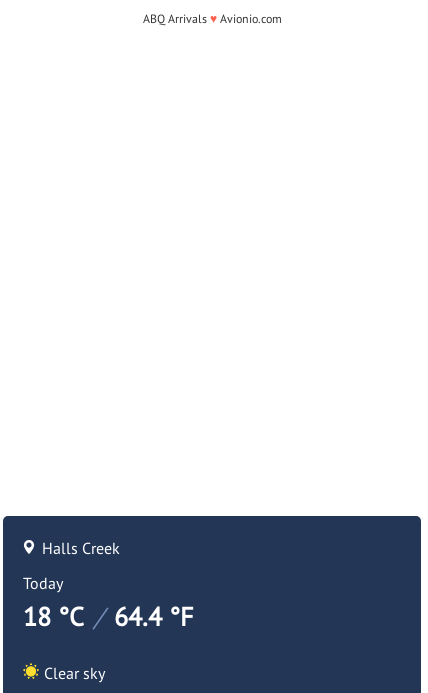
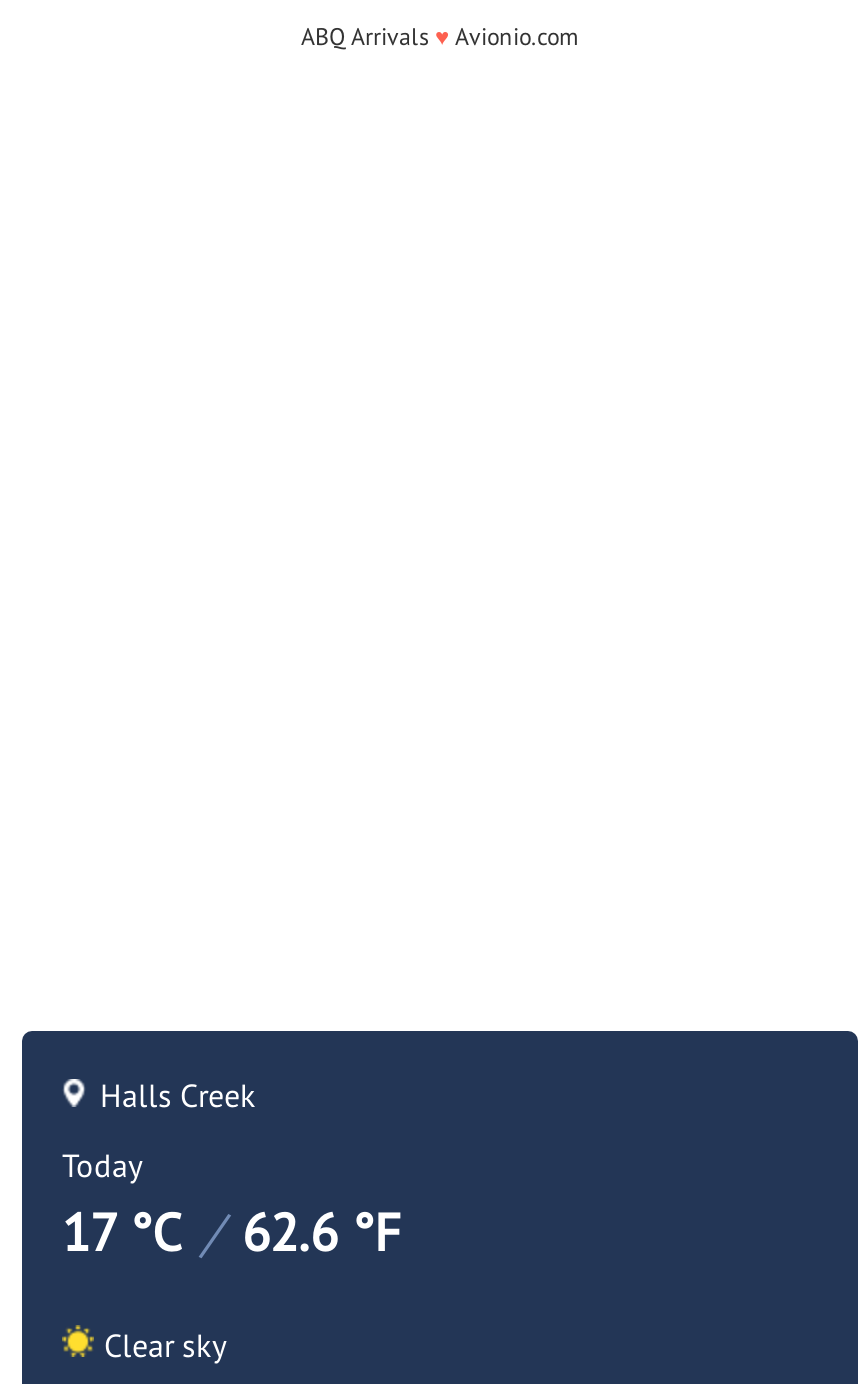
[23,600,193,633] 18 °C / 64.4 °F -> [62,1199,400,1265] 17 °C / 62.6 °F

